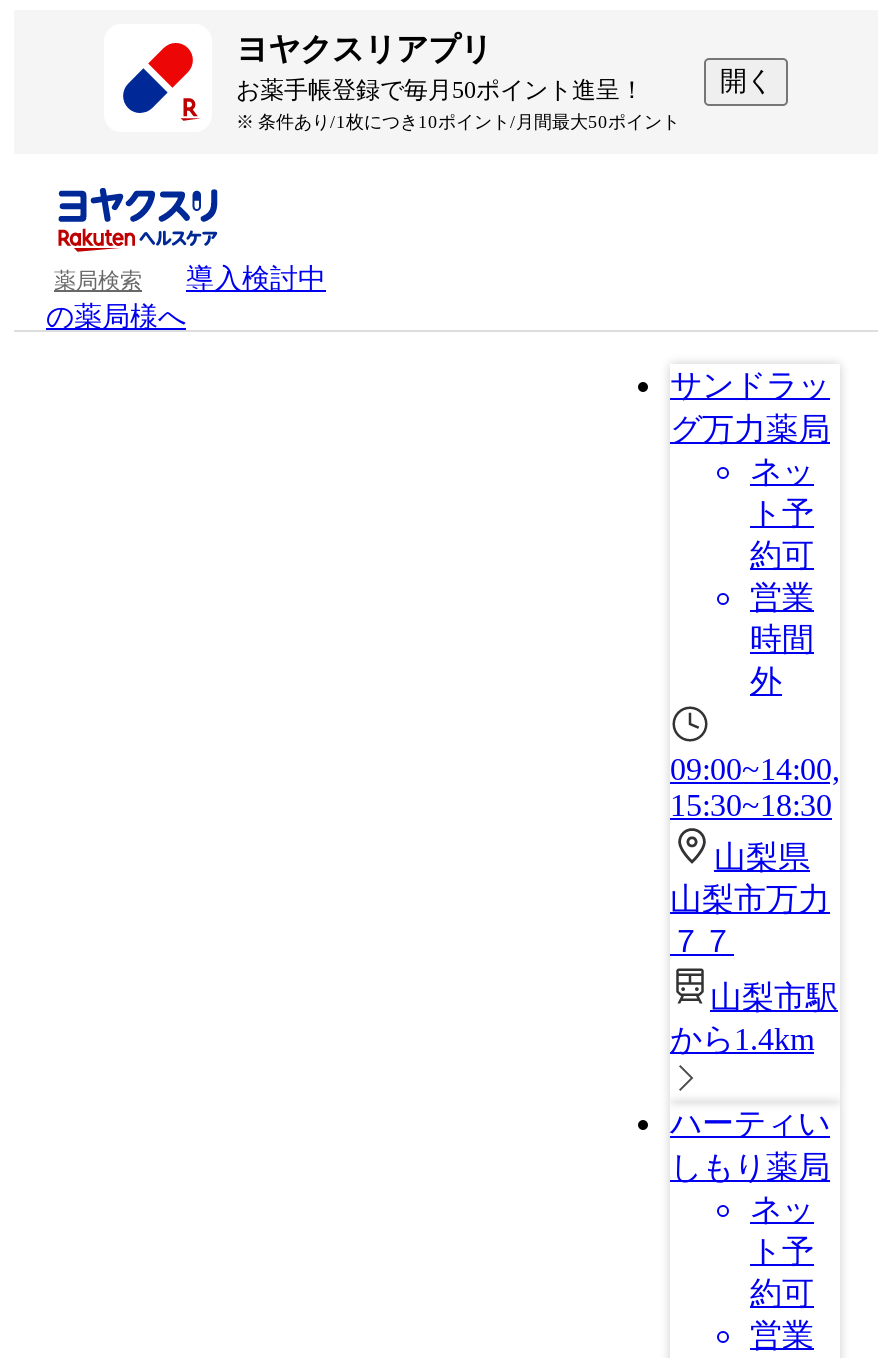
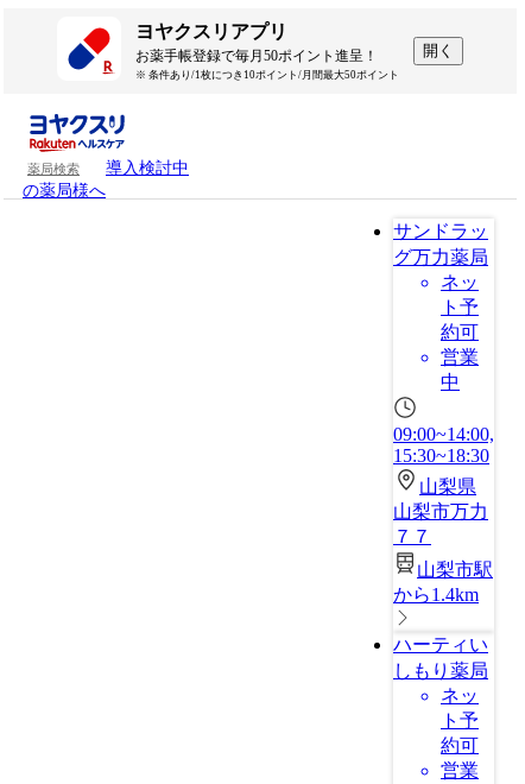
[750,622,814,698] 時間 | 外 -> [441,372,460,392] 中

